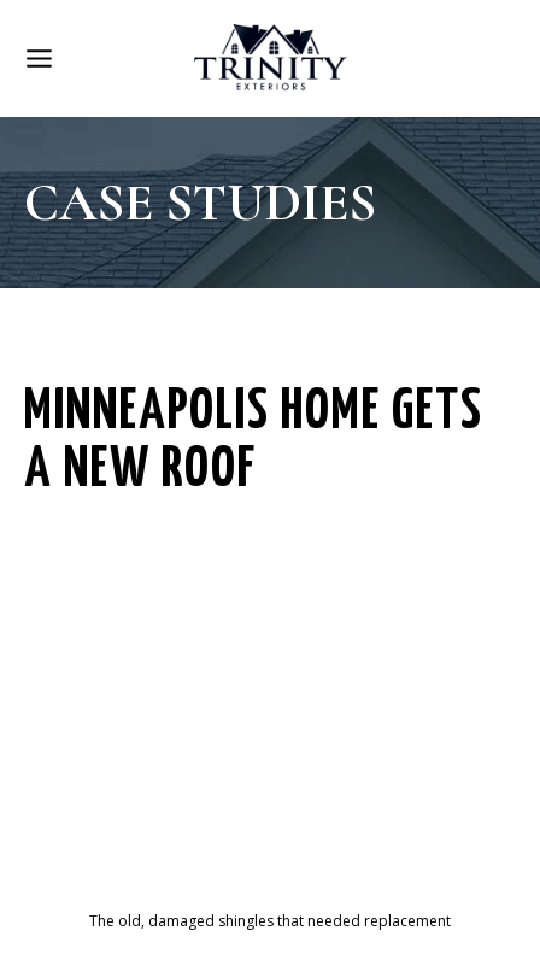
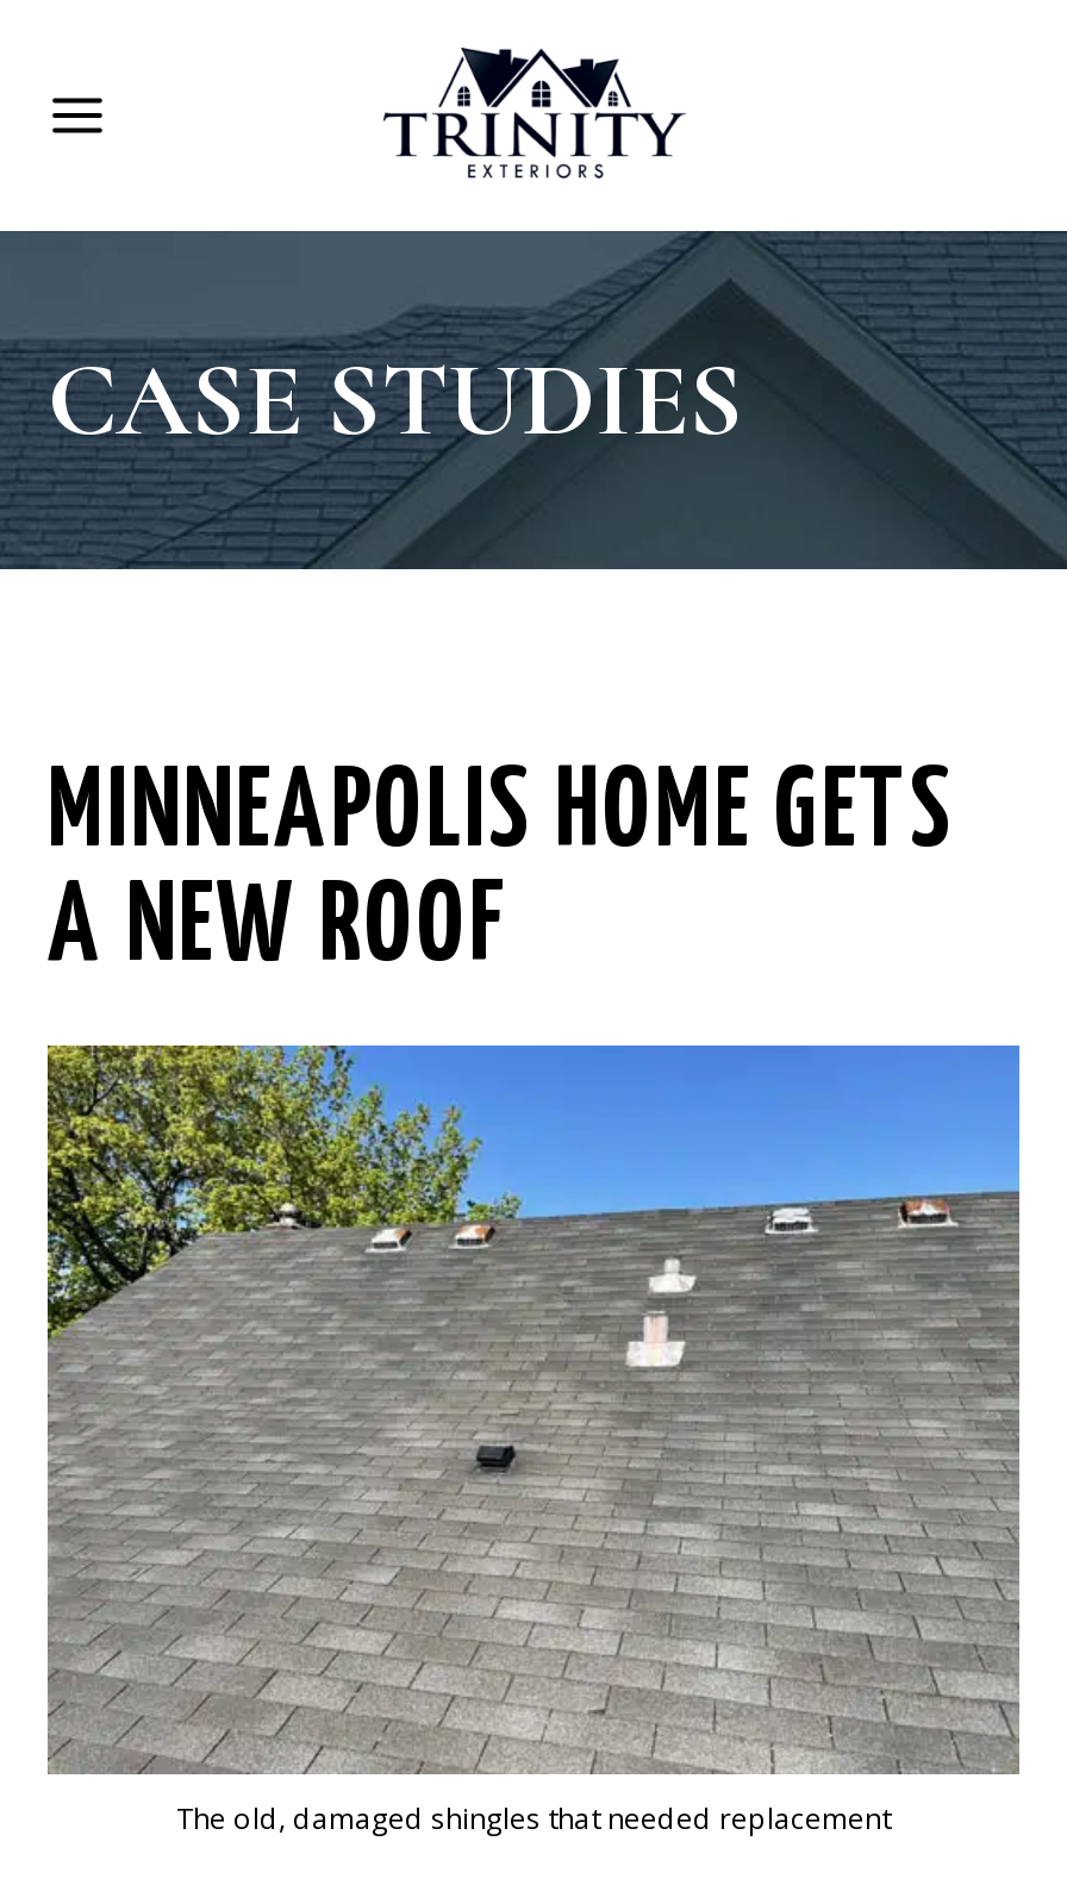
none -> [45,1043,1022,1777] [image]

